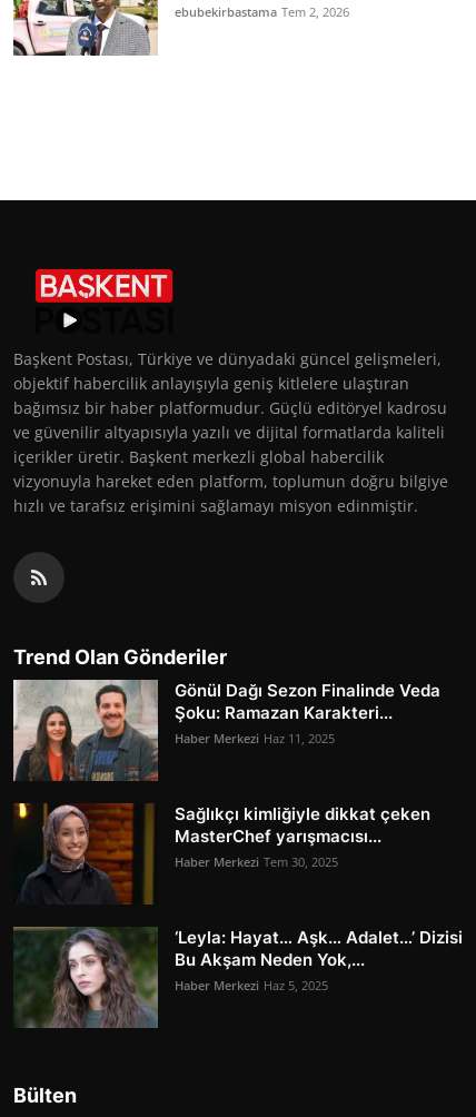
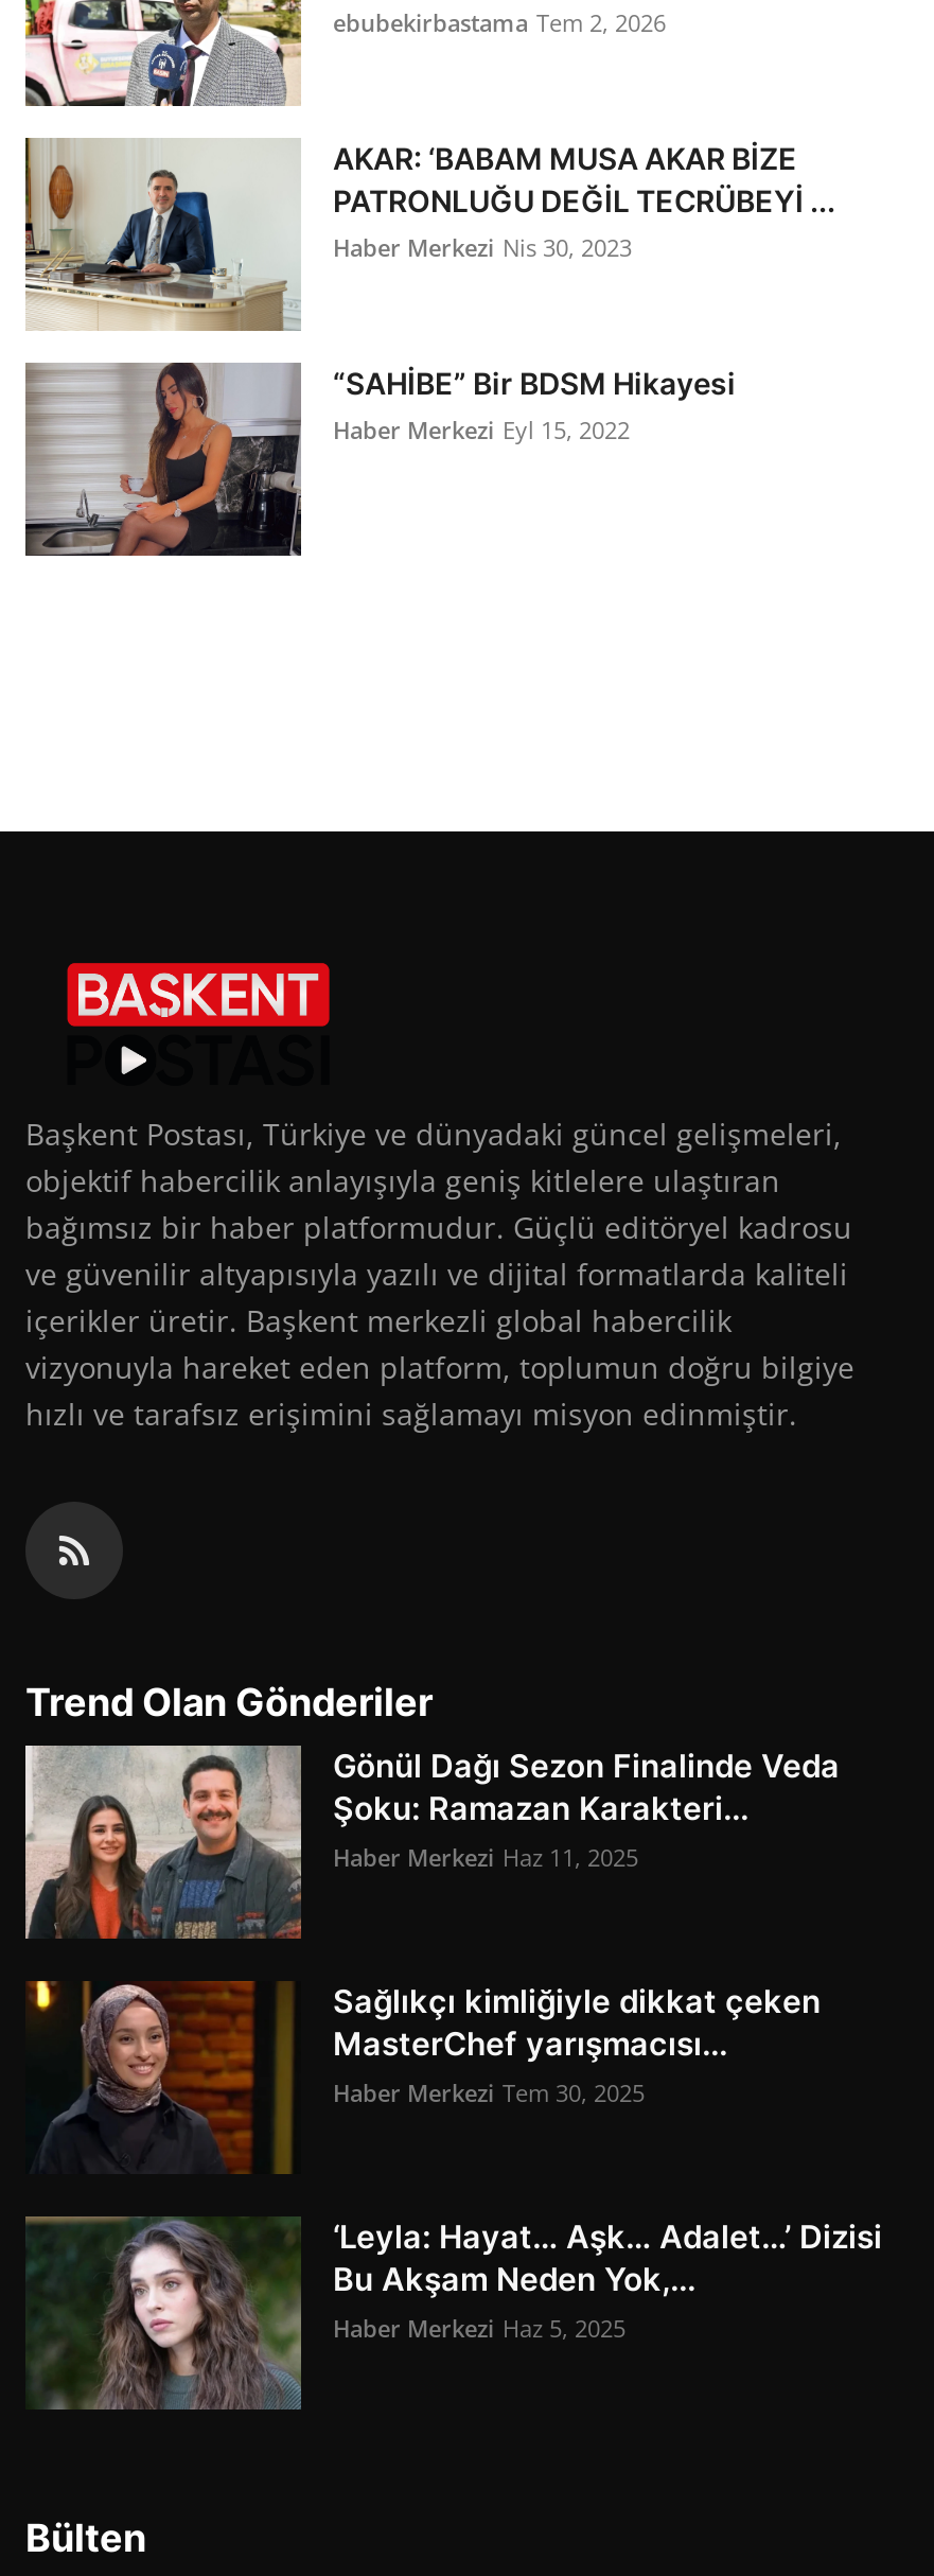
none -> [23,136,835,333] [image] | AKAR: ‘BABAM MUSA AKAR BİZE | PATRONLUĞU DEĞİL TECRÜBEYİ ... | Haber Merkezi Nis 30, 2023
none -> [25,361,736,558] [image] | “SAHİBE” Bir BDSM Hikayesi | Haber Merkezi Eyl 15, 2022

